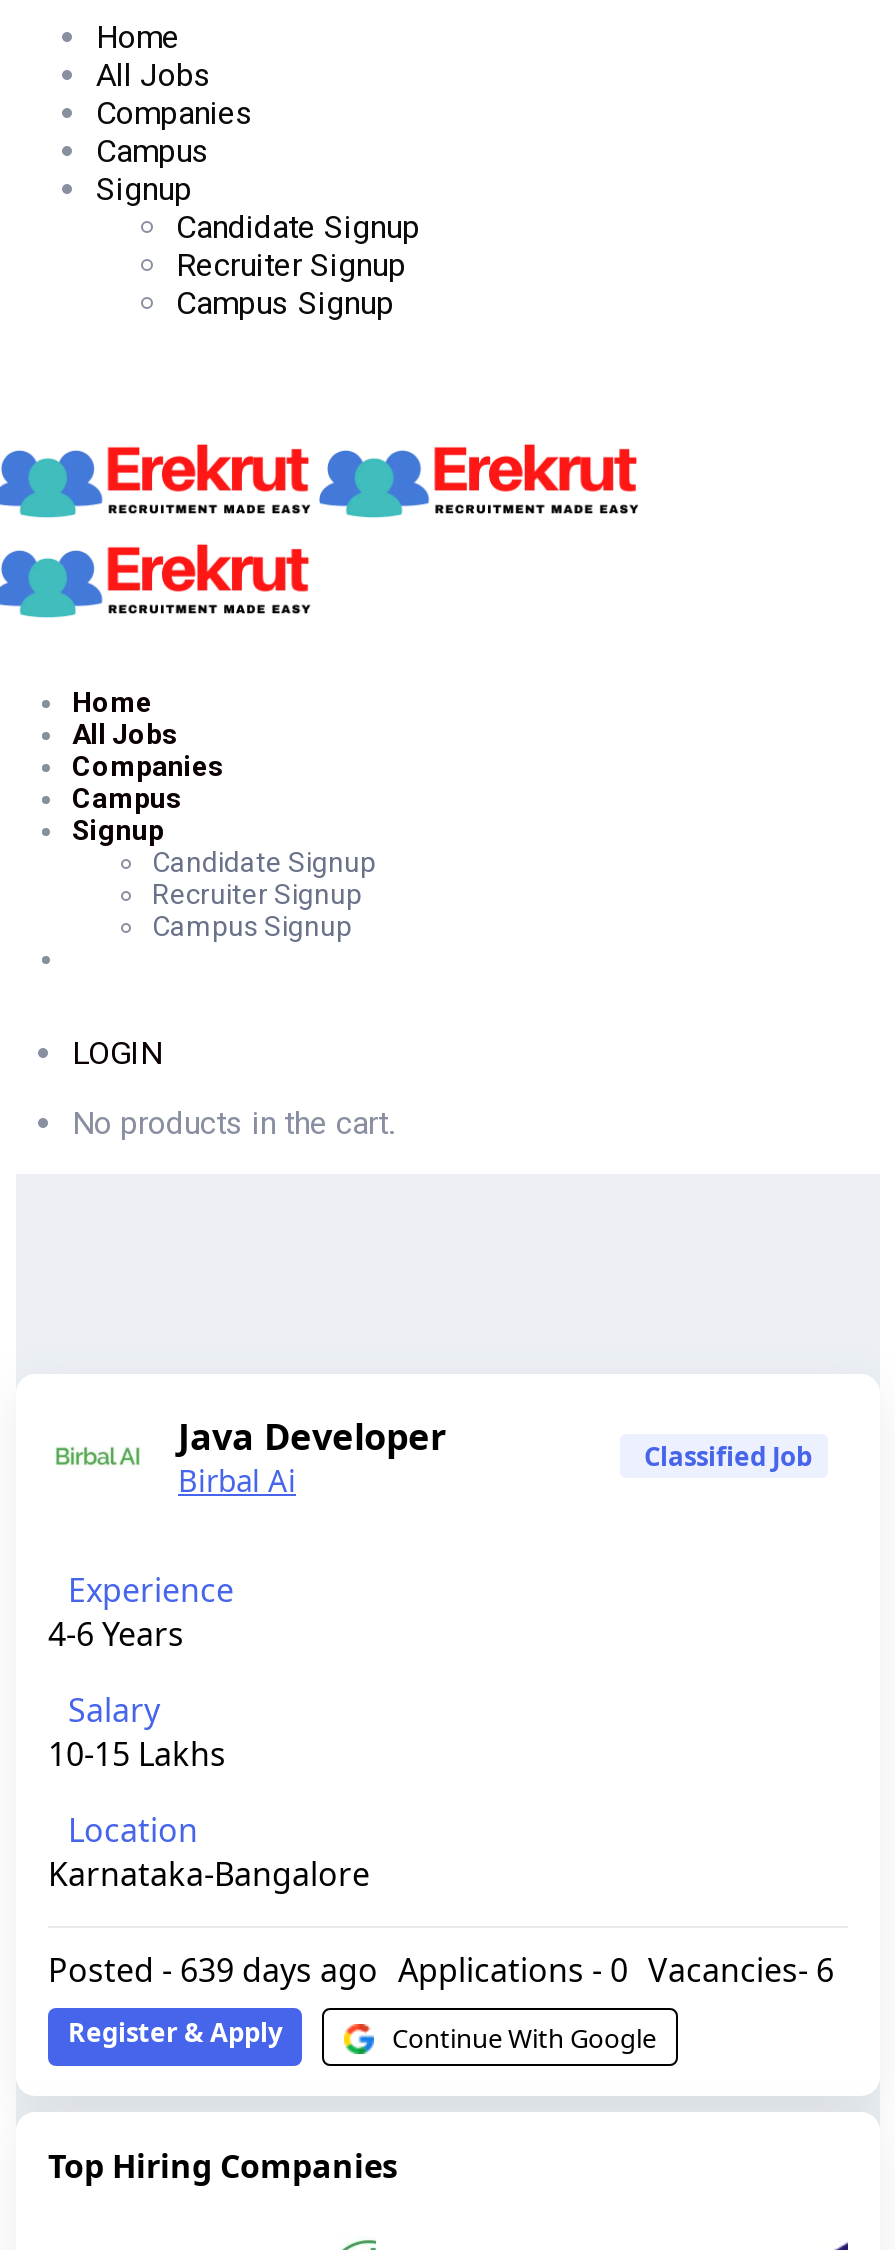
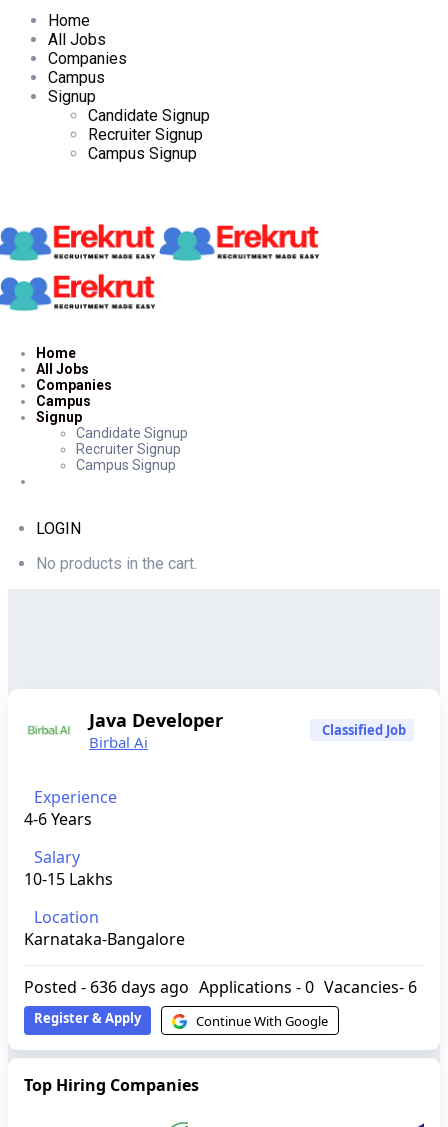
[48,1948,834,1992] Posted - 639 days ago Applications - 0 Vacancies- 6 -> [24,976,417,998] Posted - 636 days ago Applications - 0 Vacancies- 6

